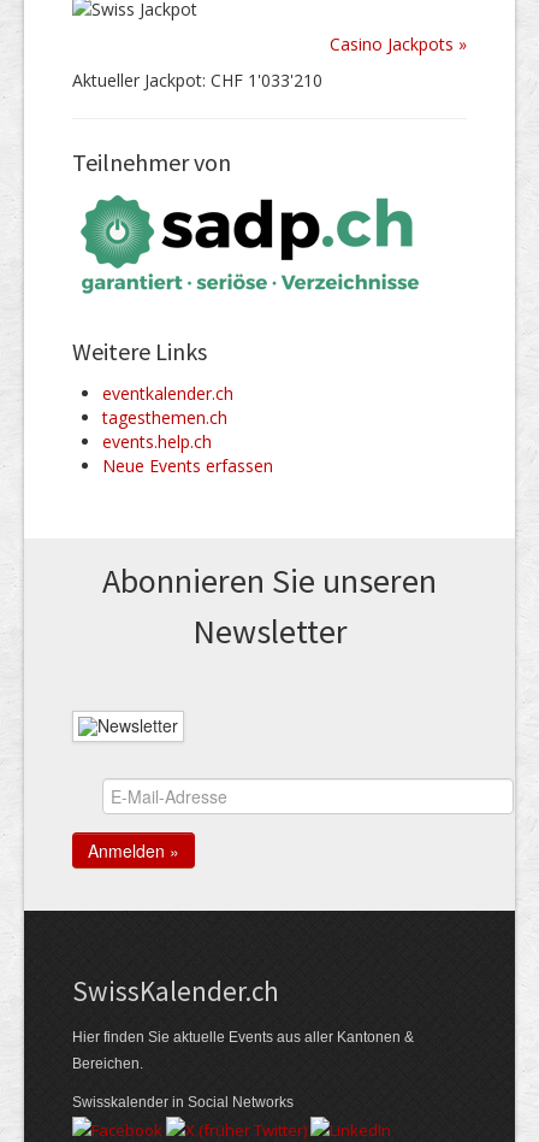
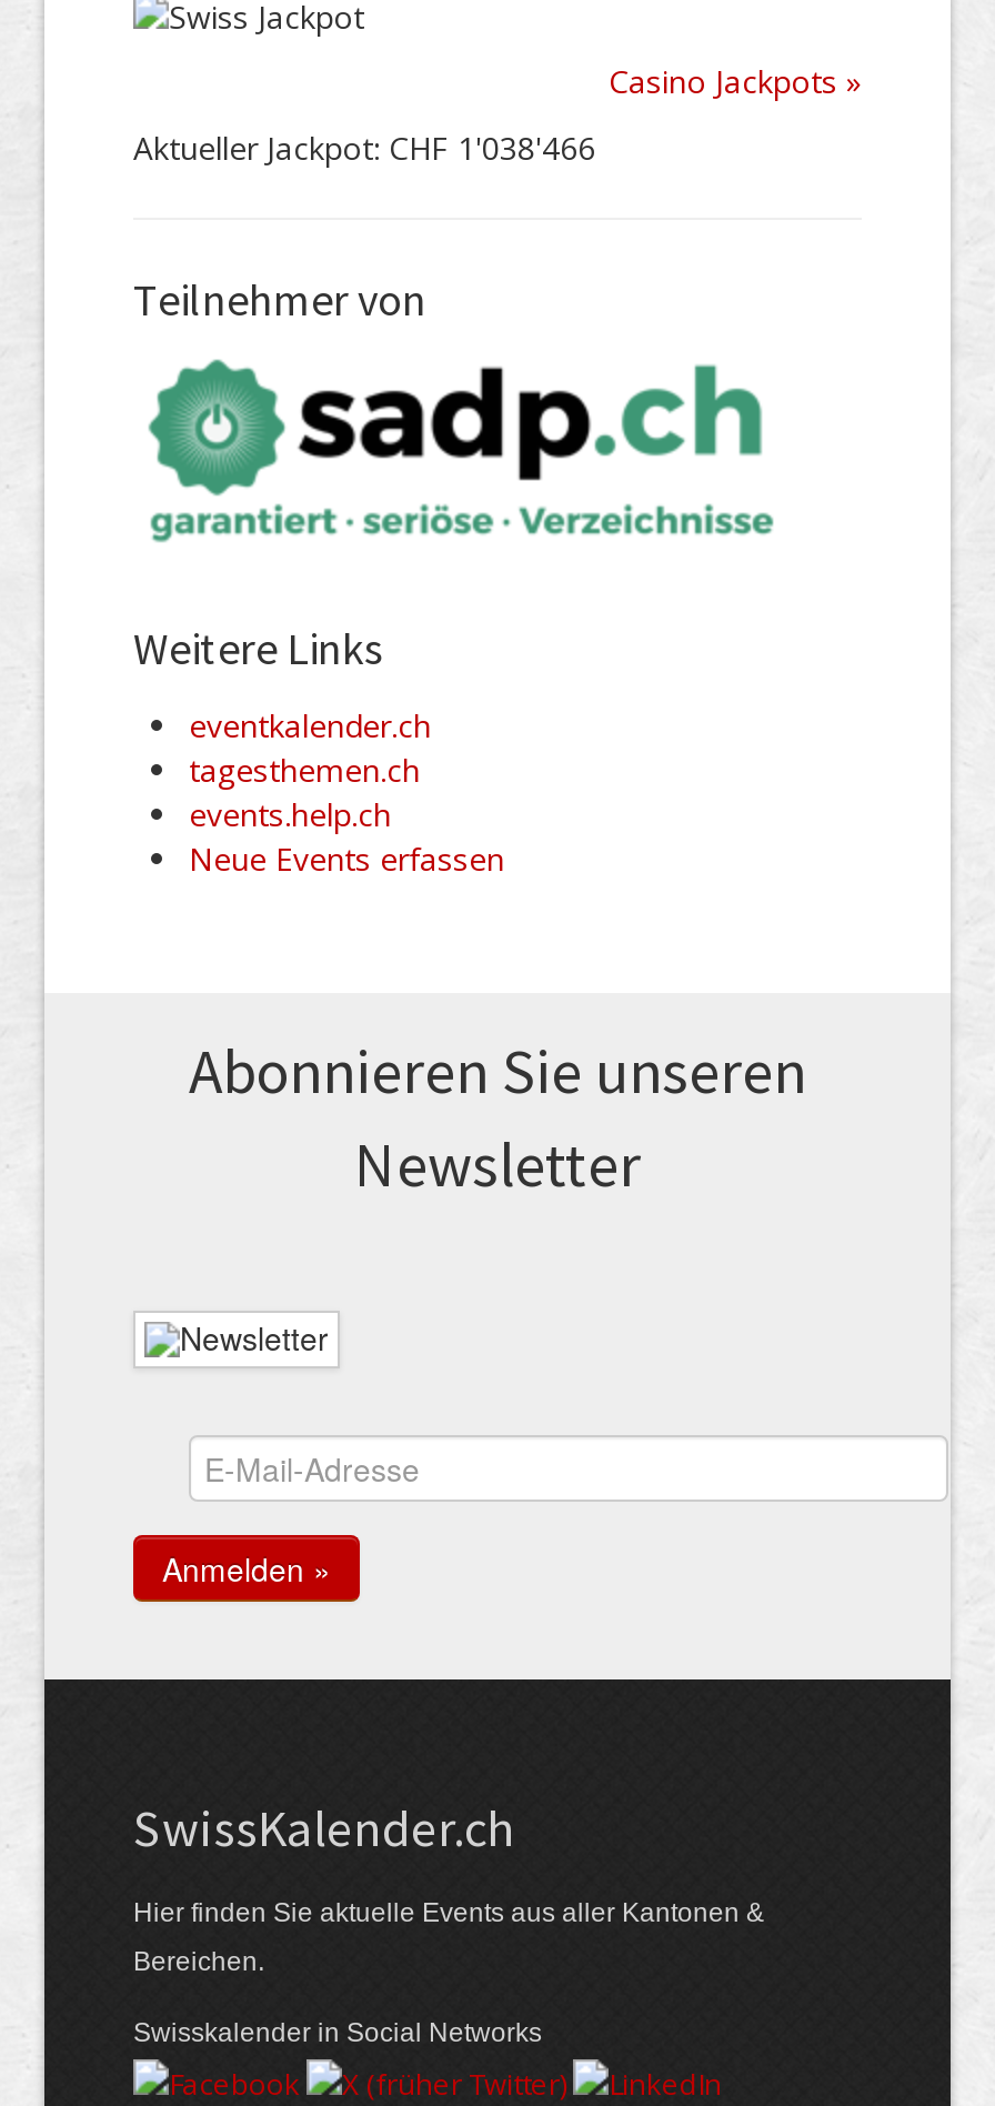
[72,69,322,92] Aktueller Jackpot: CHF 1'033'210 -> [133,127,595,169] Aktueller Jackpot: CHF 1'038'466

